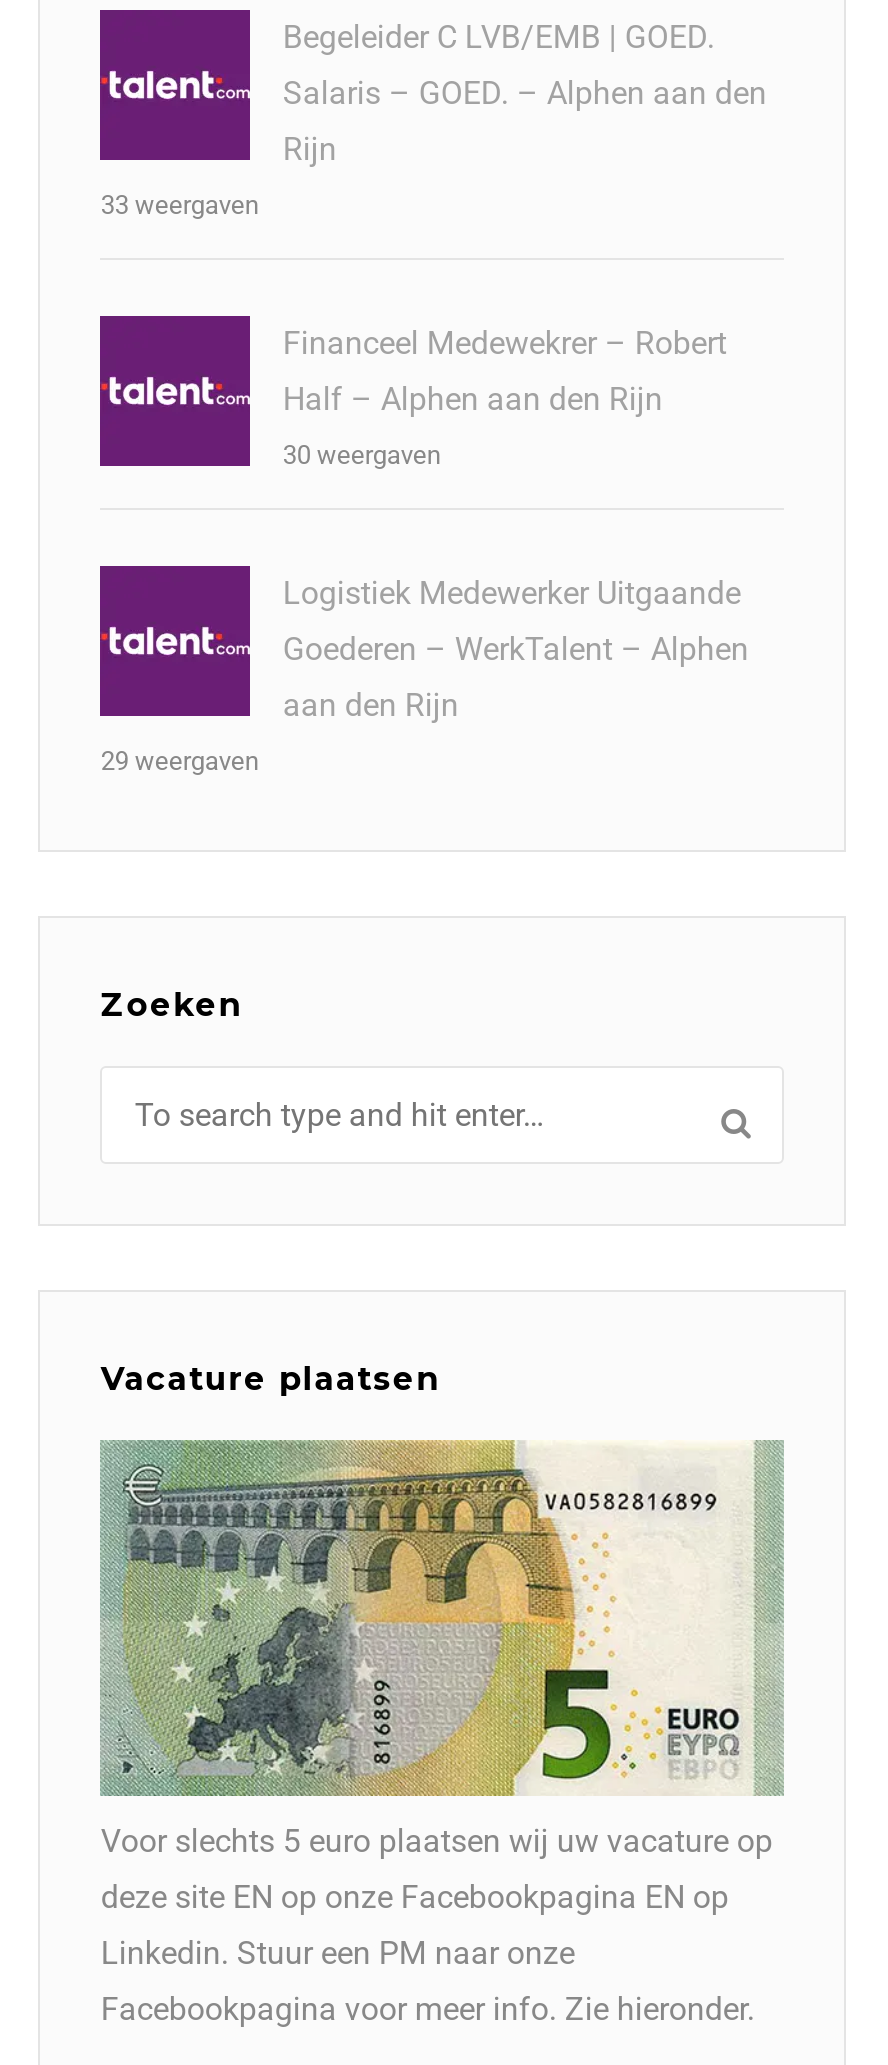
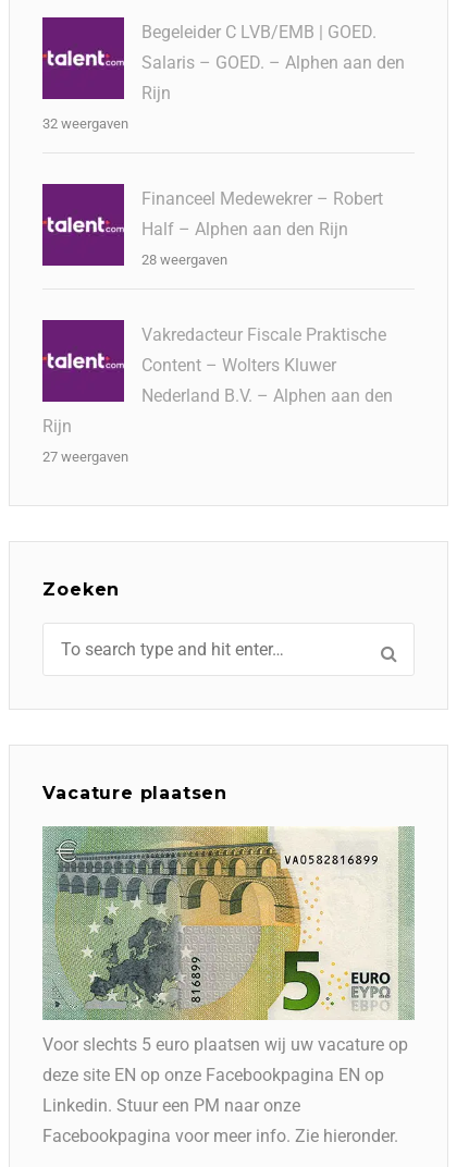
[101,190,259,220] 33 weergaven -> [43,115,129,132] 32 weergaven
[283,440,441,470] 30 weergaven -> [142,251,228,268] 28 weergaven
[101,574,749,776] Logistiek Medewerker Uitgaande | Goederen – WerkTalent – Alphen | aan den Rijn | 29 weergaven -> [43,324,393,465] Vakredacteur Fiscale Praktische | Content – Wolters Kluwer | Nederland B.V. – Alphen aan den | Rijn | 27 weergaven

